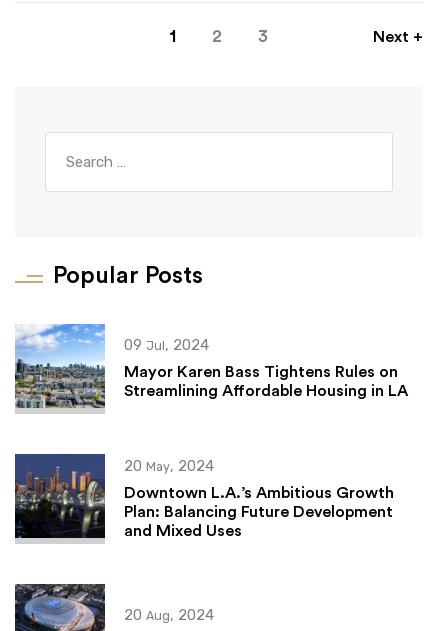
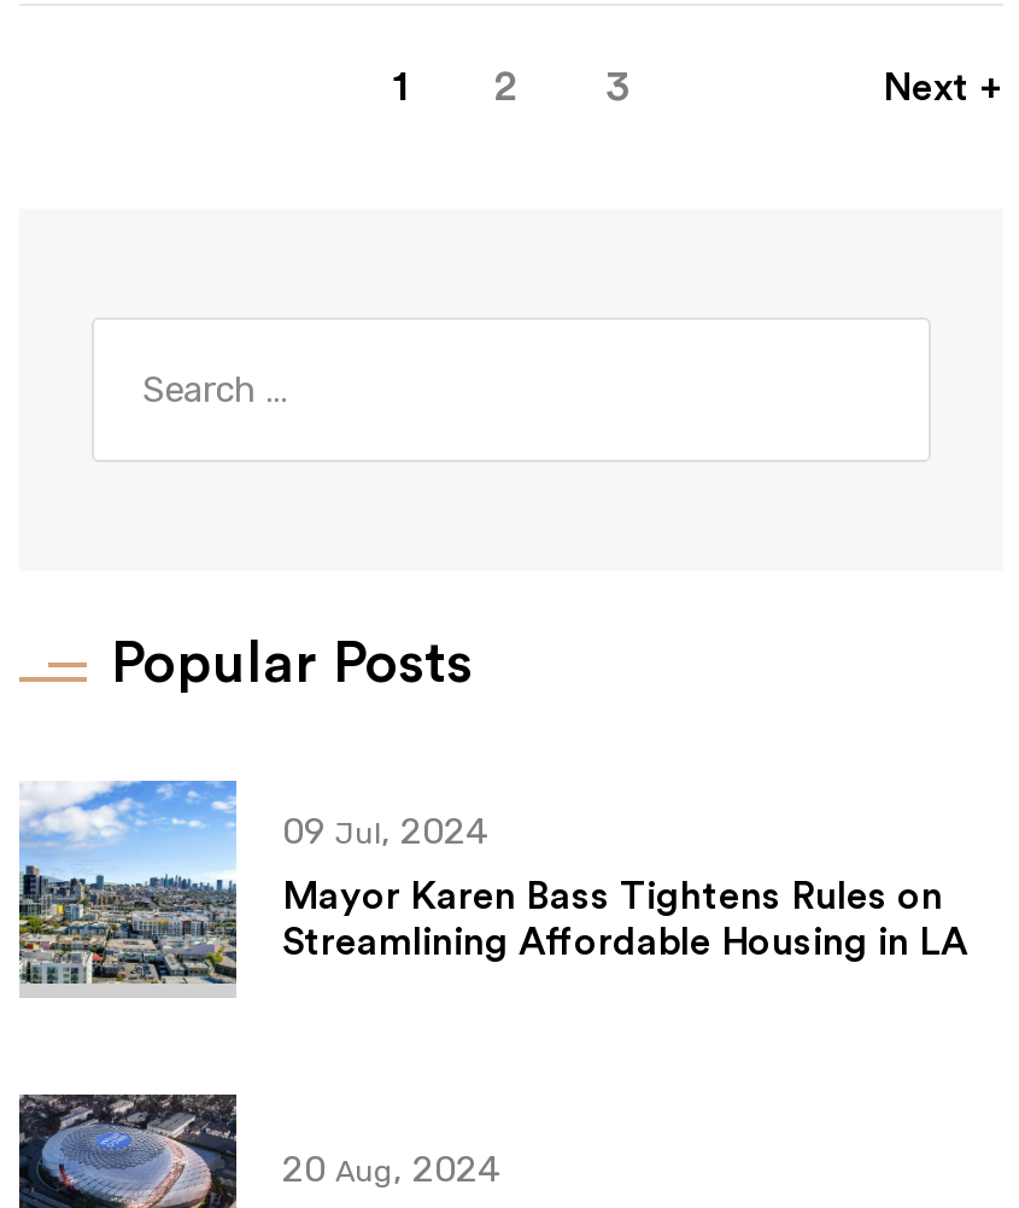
[15,454,394,539] [image] | 20 May, 2024 | Downtown L.A.’s Ambitious Growth | Plan: Balancing Future Development | and Mixed Uses -> none

